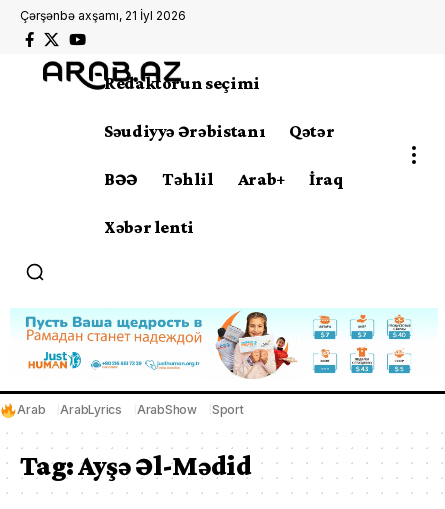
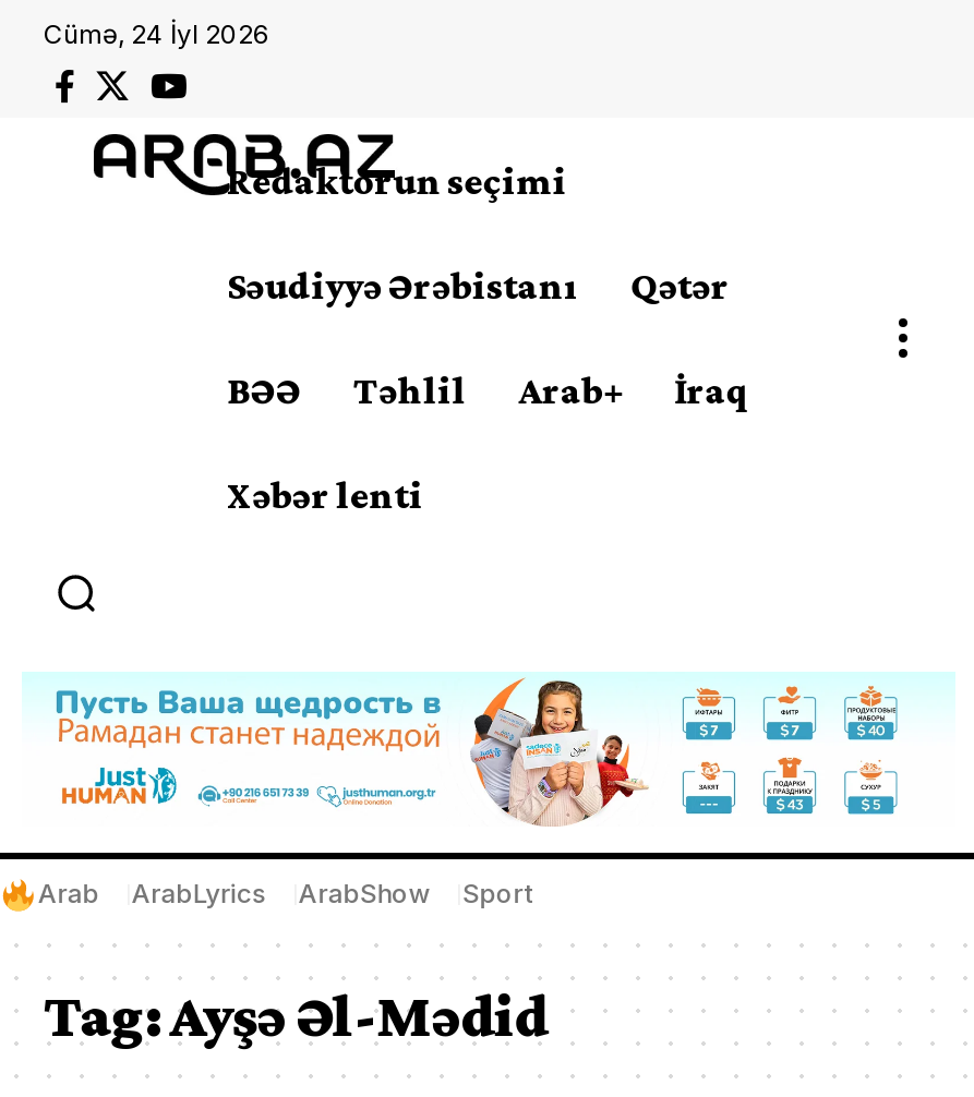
[20,8,186,23] Çərşənbə axşamı, 21 İyl 2026 -> [44,17,270,50] Cümə, 24 İyl 2026

